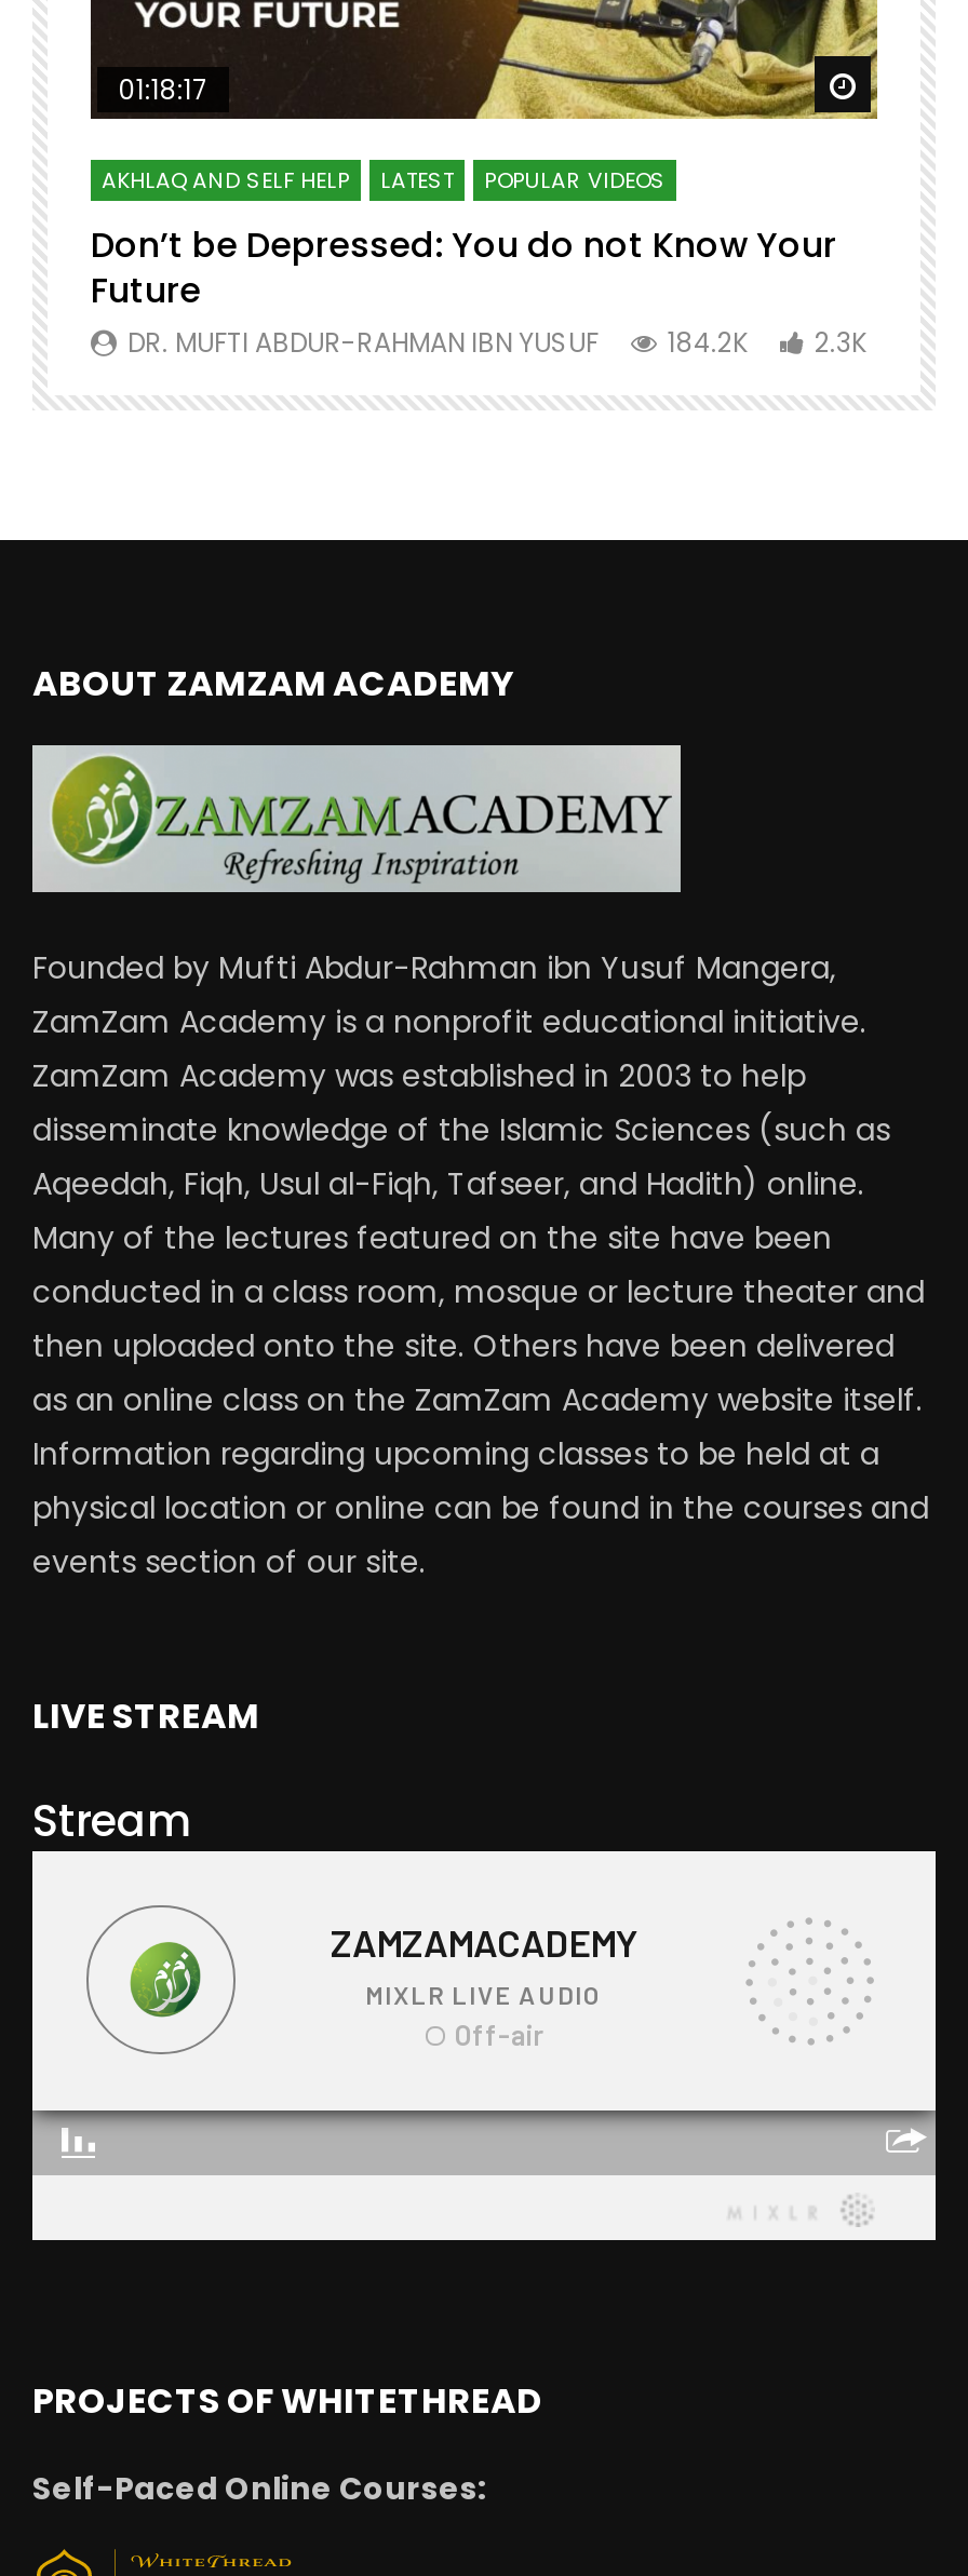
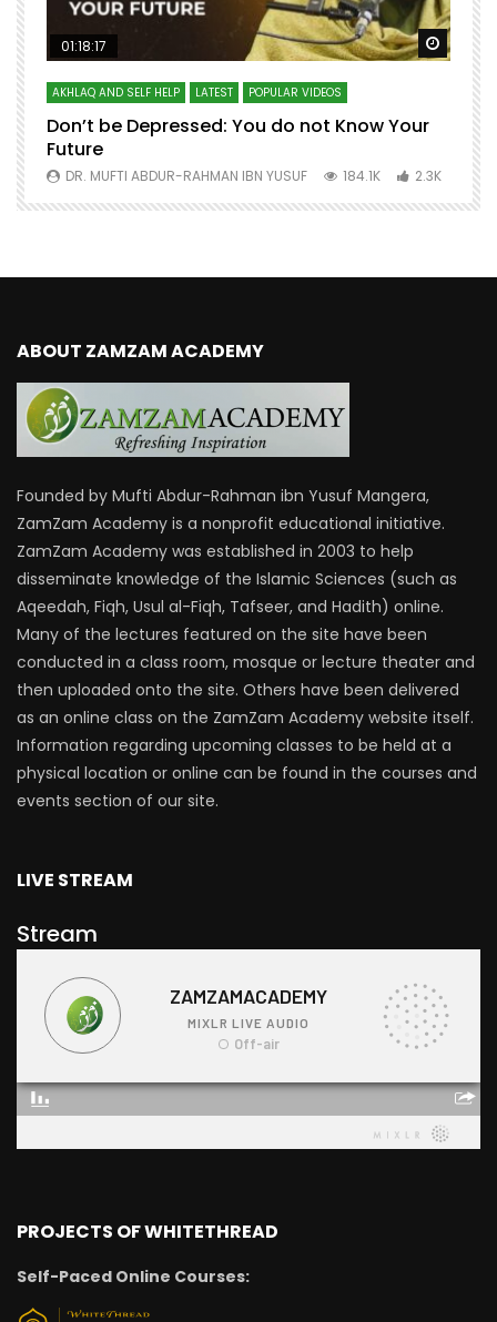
[127,324,866,360] DR. MUFTI ABDUR-RAHMAN IBN YUSUF 184.2K 2.3K -> [65,166,442,185] DR. MUFTI ABDUR-RAHMAN IBN YUSUF 184.1K 2.3K

